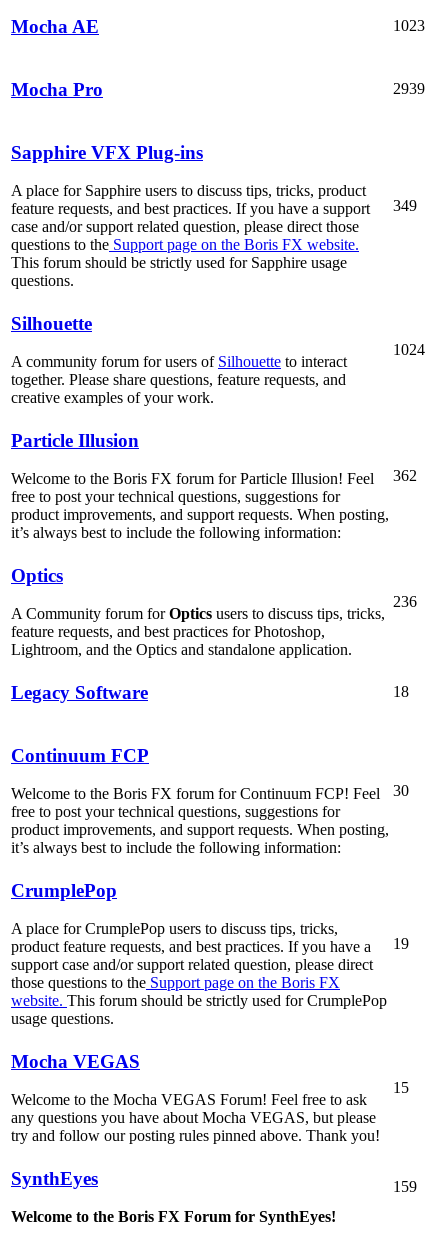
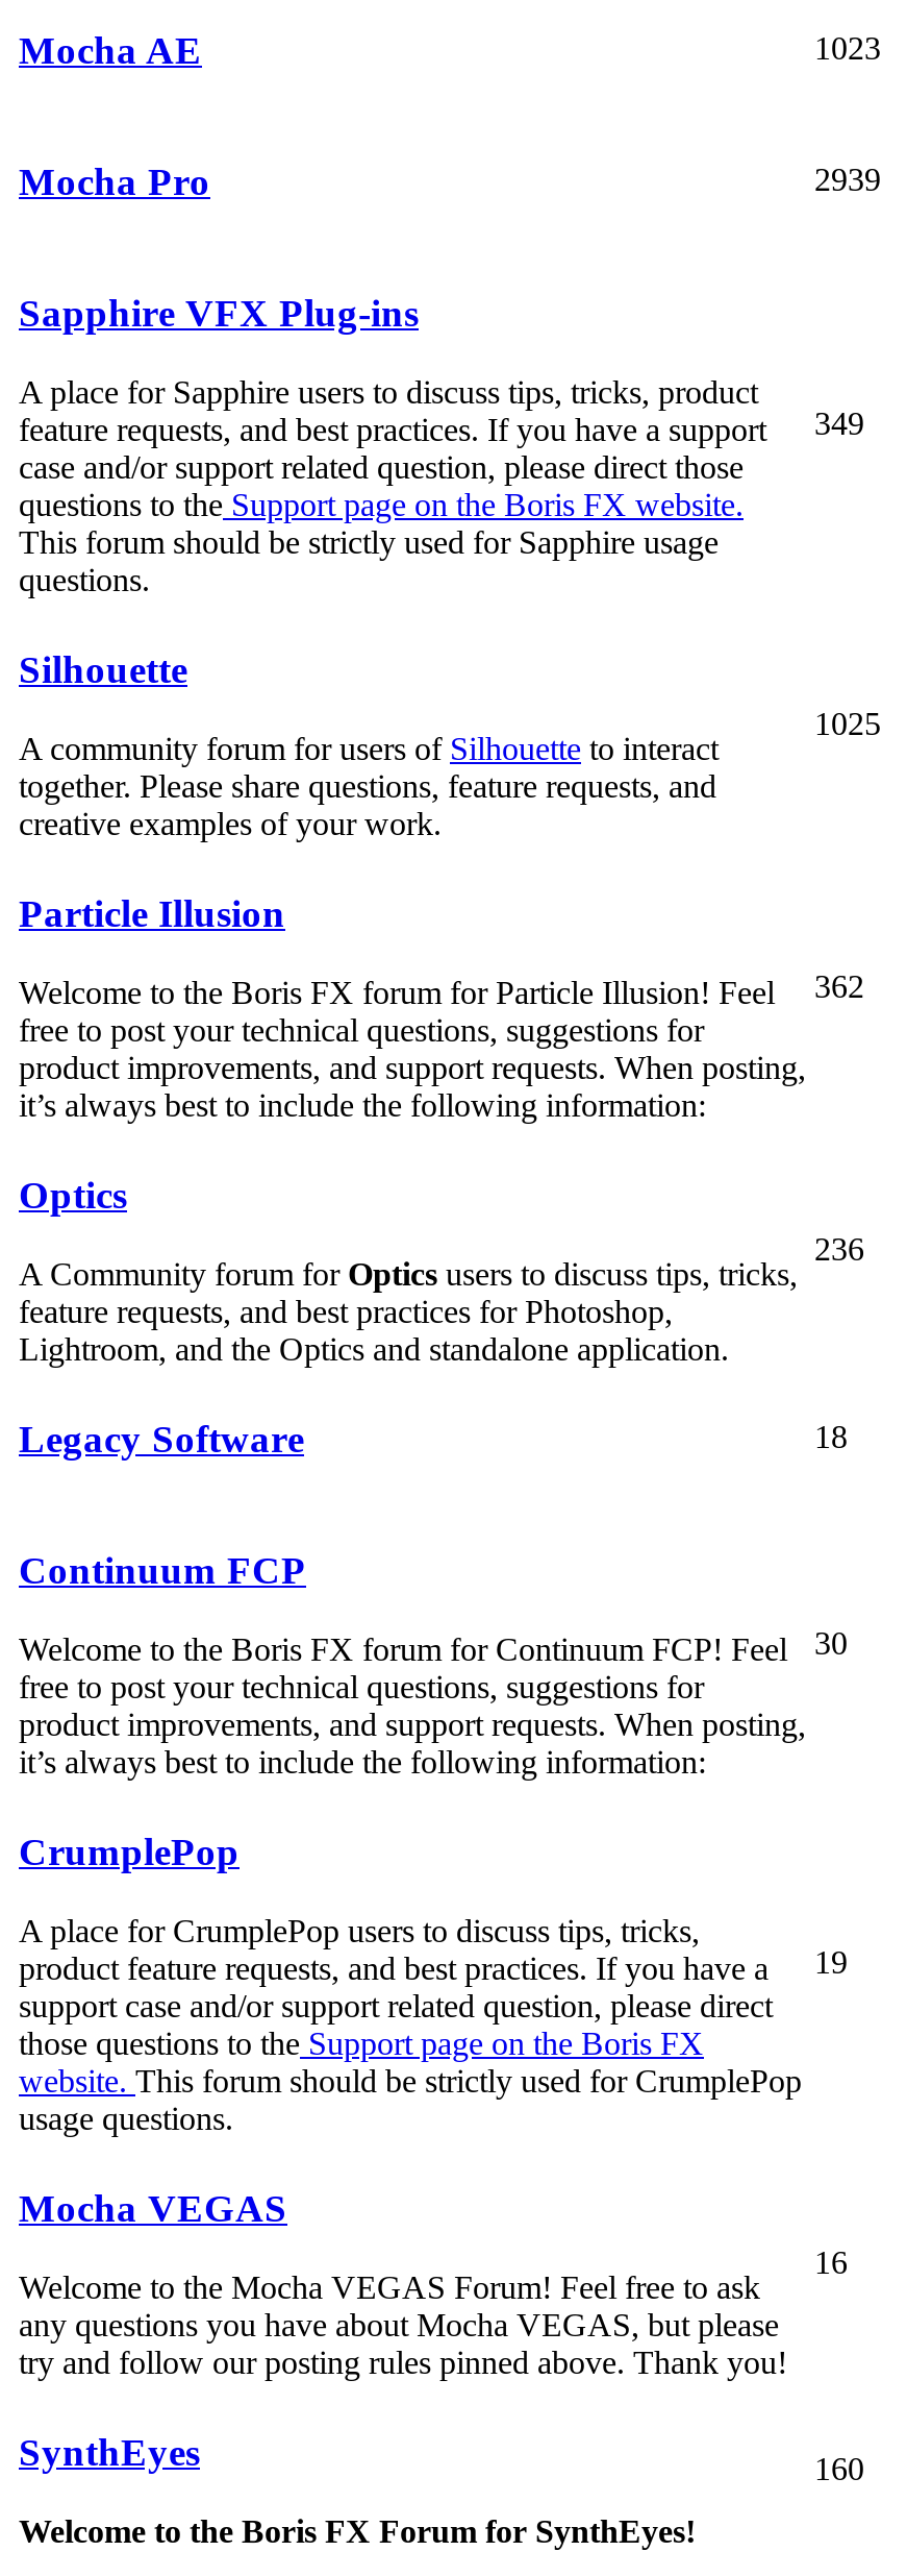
[393,341,425,358] 1024 -> [814,706,881,741] 1025
[393,1079,409,1096] 15 -> [814,2244,848,2280] 16
[393,1178,417,1195] 159 -> [814,2451,864,2486] 160

